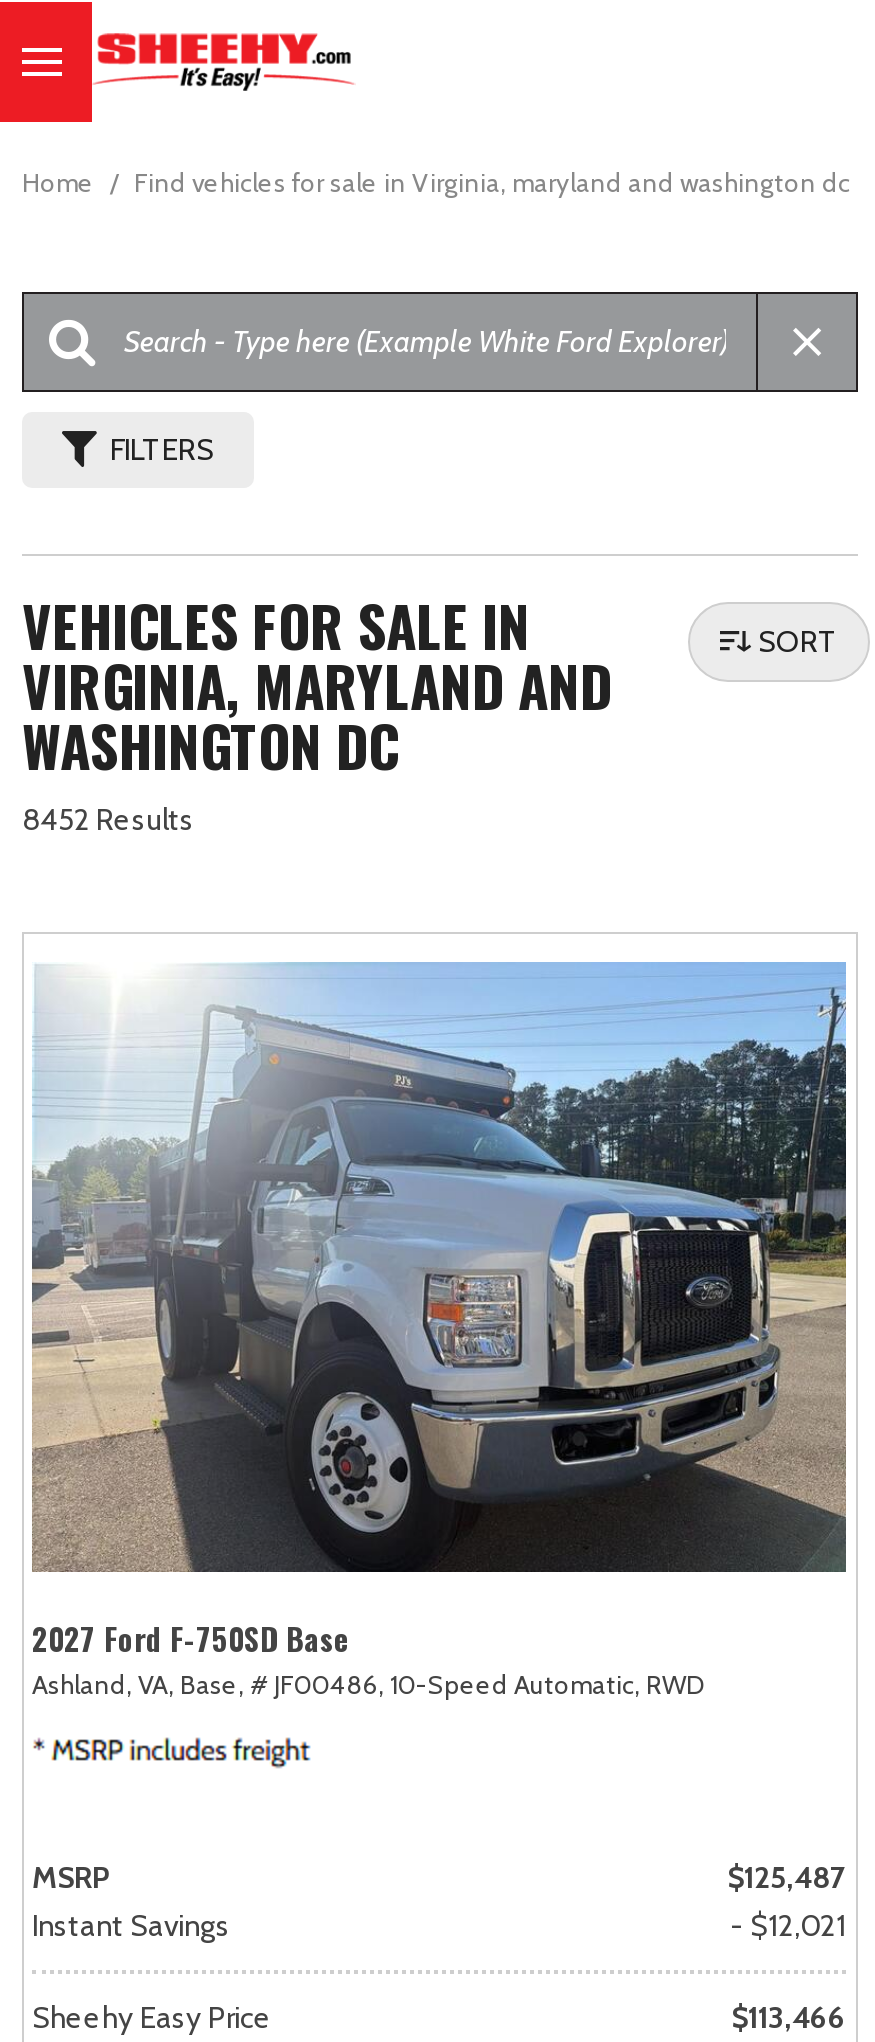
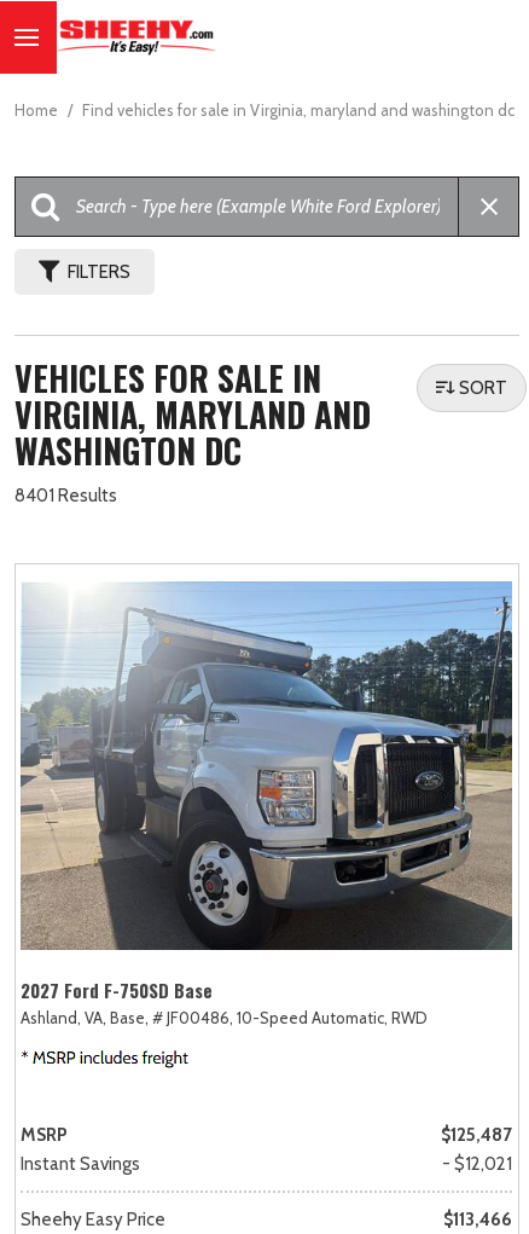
[22,802,194,838] 8452 Results -> [14,485,117,506] 8401 Results

